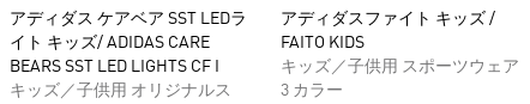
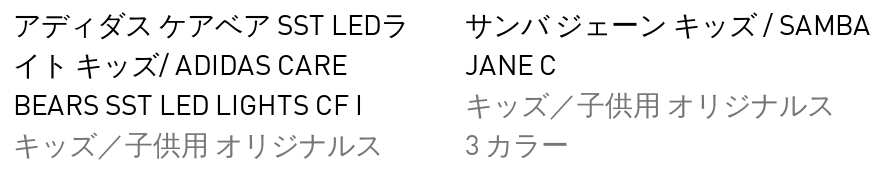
[281,11,519,75] アディダスファイト キッズ / | FAITO KIDS | キッズ／子供用 スポーツウェア -> [465,13,871,121] サンバ ジェーン キッズ / SAMBA | JANE C | キッズ／子供用 オリジナルス

